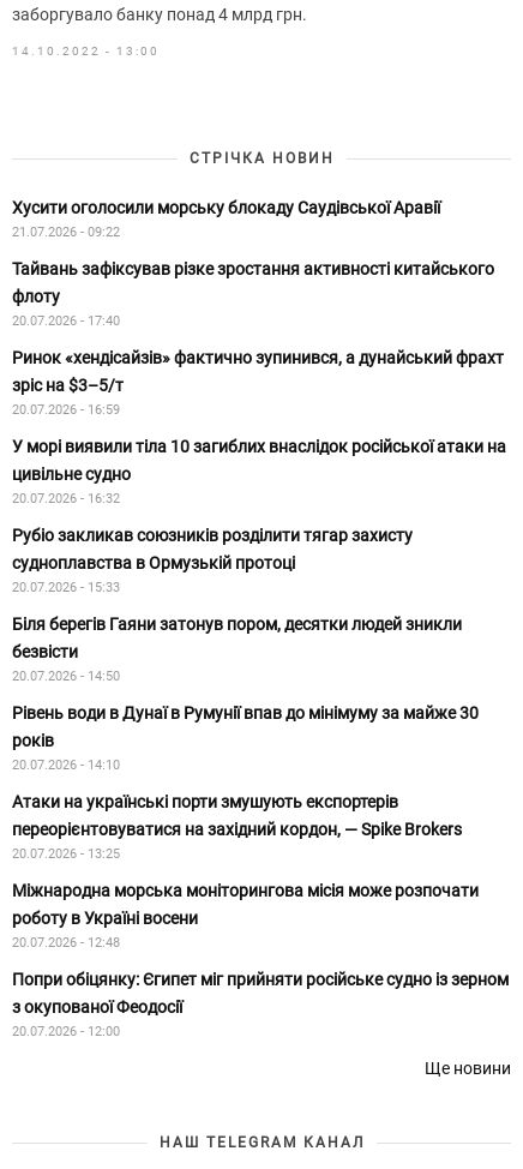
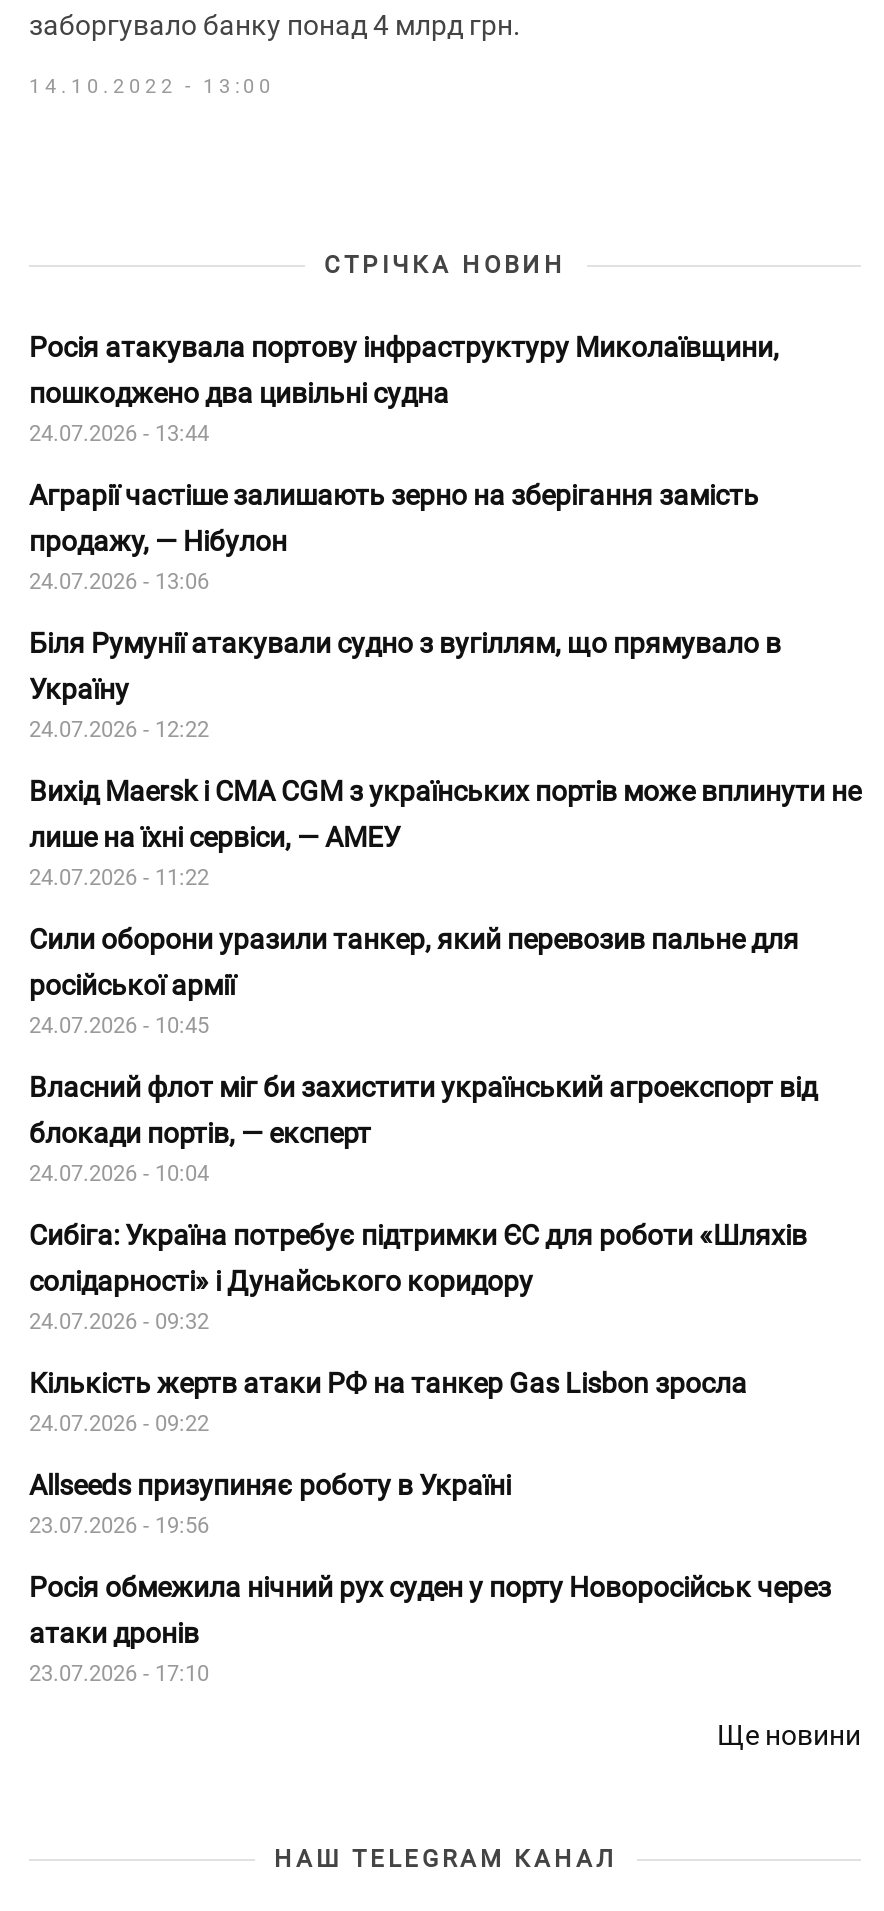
[12,198,440,240] Хусити оголосили морську блокаду Саудівської Аравії | 21.07.2026 - 09:22 -> [29,331,779,447] Росія атакувала портову інфраструктуру Миколаївщини, | пошкоджено два цивільні судна | 24.07.2026 - 13:44
[12,260,494,329] Тайвань зафіксував різке зростання активності китайського | флоту | 20.07.2026 - 17:40 -> [29,479,759,595] Аграрії частіше залишають зерно на зберігання замість | продажу, — Нібулон | 24.07.2026 - 13:06
[12,348,504,418] Ринок «хендісайзів» фактично зупинився, а дунайський фрахт | зріс на $3–5/т | 20.07.2026 - 16:59 -> [29,627,781,743] Біля Румунії атакували судно з вугіллям, що прямувало в | Україну | 24.07.2026 - 12:22
[12,437,506,507] У морі виявили тіла 10 загиблих внаслідок російської атаки на | цивільне судно | 20.07.2026 - 16:32 -> [29,775,861,891] Вихід Maersk і CMA CGM з українських портів може вплинути не | лише на їхні сервіси, — АМЕУ | 24.07.2026 - 11:22
[12,526,413,596] Рубіо закликав союзників розділити тягар захисту | судноплавства в Ормузькій протоці | 20.07.2026 - 15:33 -> [29,923,799,1039] Сили оборони уразили танкер, який перевозив пальне для | російської армії | 24.07.2026 - 10:45
[12,615,462,684] Біля берегів Гаяни затонув пором, десятки людей зникли | безвісти | 20.07.2026 - 14:50 -> [29,1071,817,1187] Власний флот міг би захистити український агроекспорт від | блокади портів, — експерт | 24.07.2026 - 10:04
[12,704,479,773] Рівень води в Дунаї в Румунії впав до мінімуму за майже 30 | років | 20.07.2026 - 14:10 -> [29,1219,807,1335] Cибіга: Україна потребує підтримки ЄС для роботи «Шляхів | солідарності» і Дунайського коридору | 24.07.2026 - 09:32
[12,792,462,862] Атаки на українські порти змушують експортерів | переорієнтовуватися на західний кордон, — Spike Brokers | 20.07.2026 - 13:25 -> [29,1367,747,1437] Кількість жертв атаки РФ на танкер Gas Lisbon зросла | 24.07.2026 - 09:22
[12,881,479,951] Міжнародна морська моніторингова місія може розпочати | роботу в Україні восени | 20.07.2026 - 12:48 -> [29,1469,511,1539] Allseeds призупиняє роботу в Україні | 23.07.2026 - 19:56
[12,970,509,1040] Попри обіцянку: Єгипет міг прийняти російське судно із зерном | з окупованої Феодосії | 20.07.2026 - 12:00 -> [29,1571,831,1687] Росія обмежила нічний рух суден у порту Новоросійськ через | атаки дронів | 23.07.2026 - 17:10

